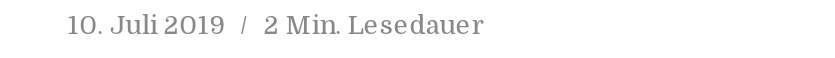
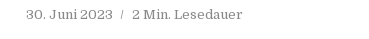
[68,10,486,40] 10. Juli 2019 2 Min. Lesedauer -> [26,7,243,22] 30. Juni 2023 2 Min. Lesedauer

